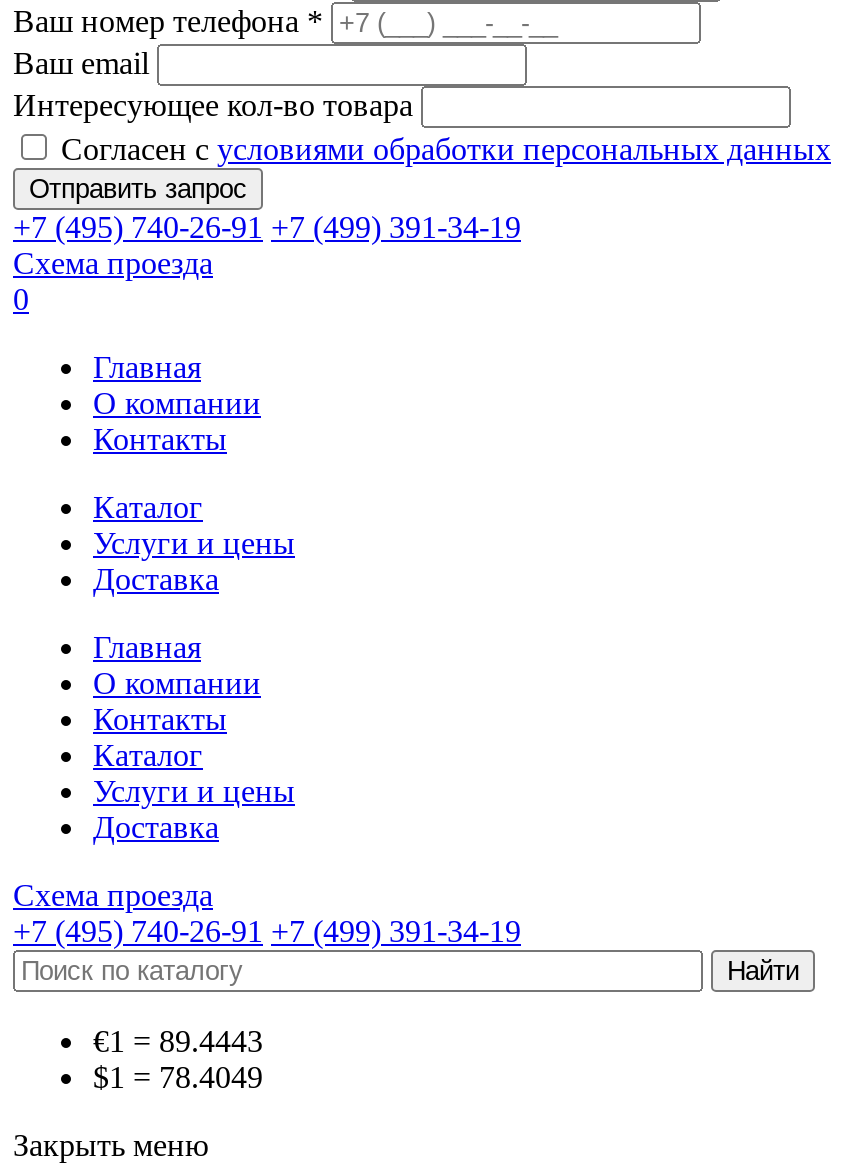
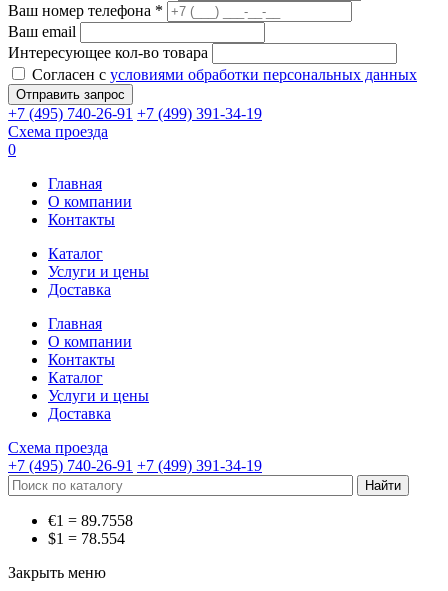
[93,1024,263,1058] €1 = 89.4443 -> [48,512,133,529] €1 = 89.7558
[93,1060,263,1094] $1 = 78.4049 -> [48,530,125,547] $1 = 78.554

